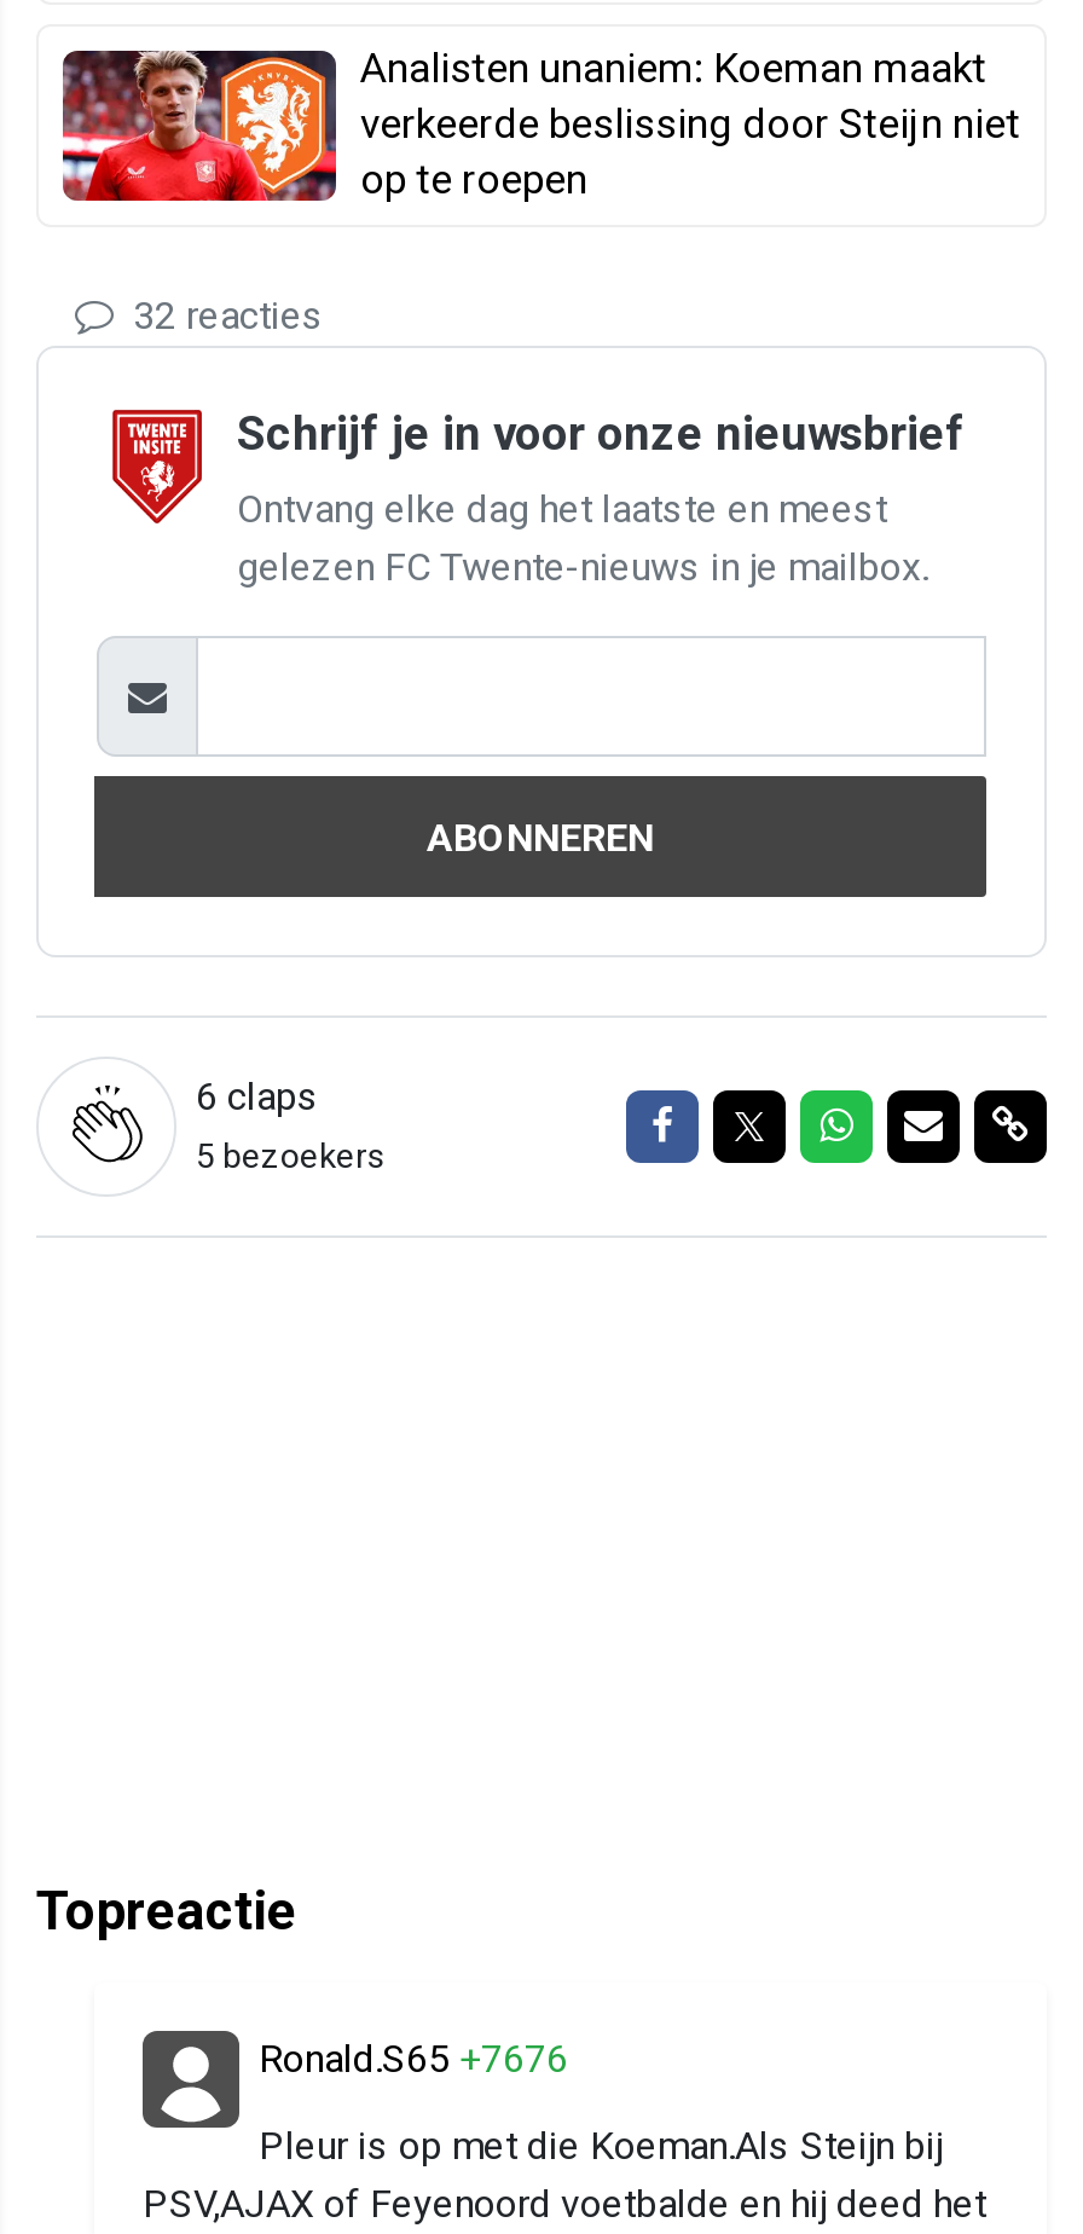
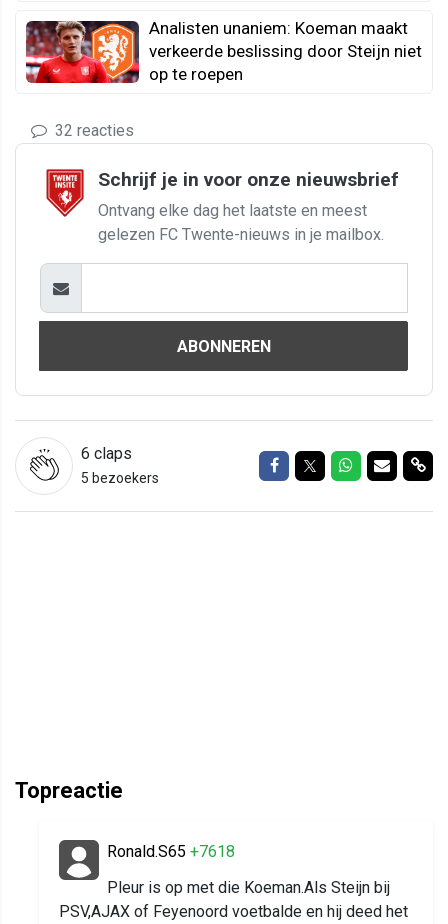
[259,2037,568,2083] Ronald.S65 +7676 -> [107,842,235,861] Ronald.S65 +7618

